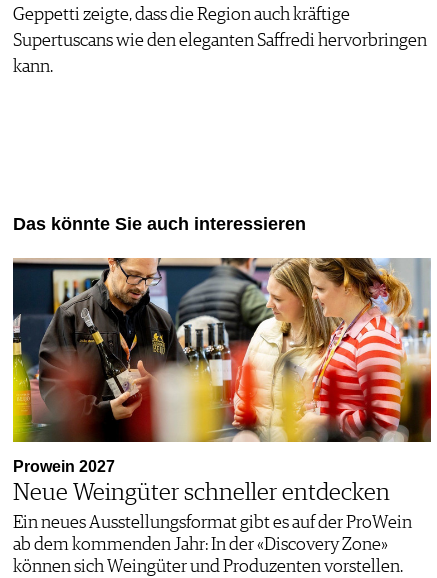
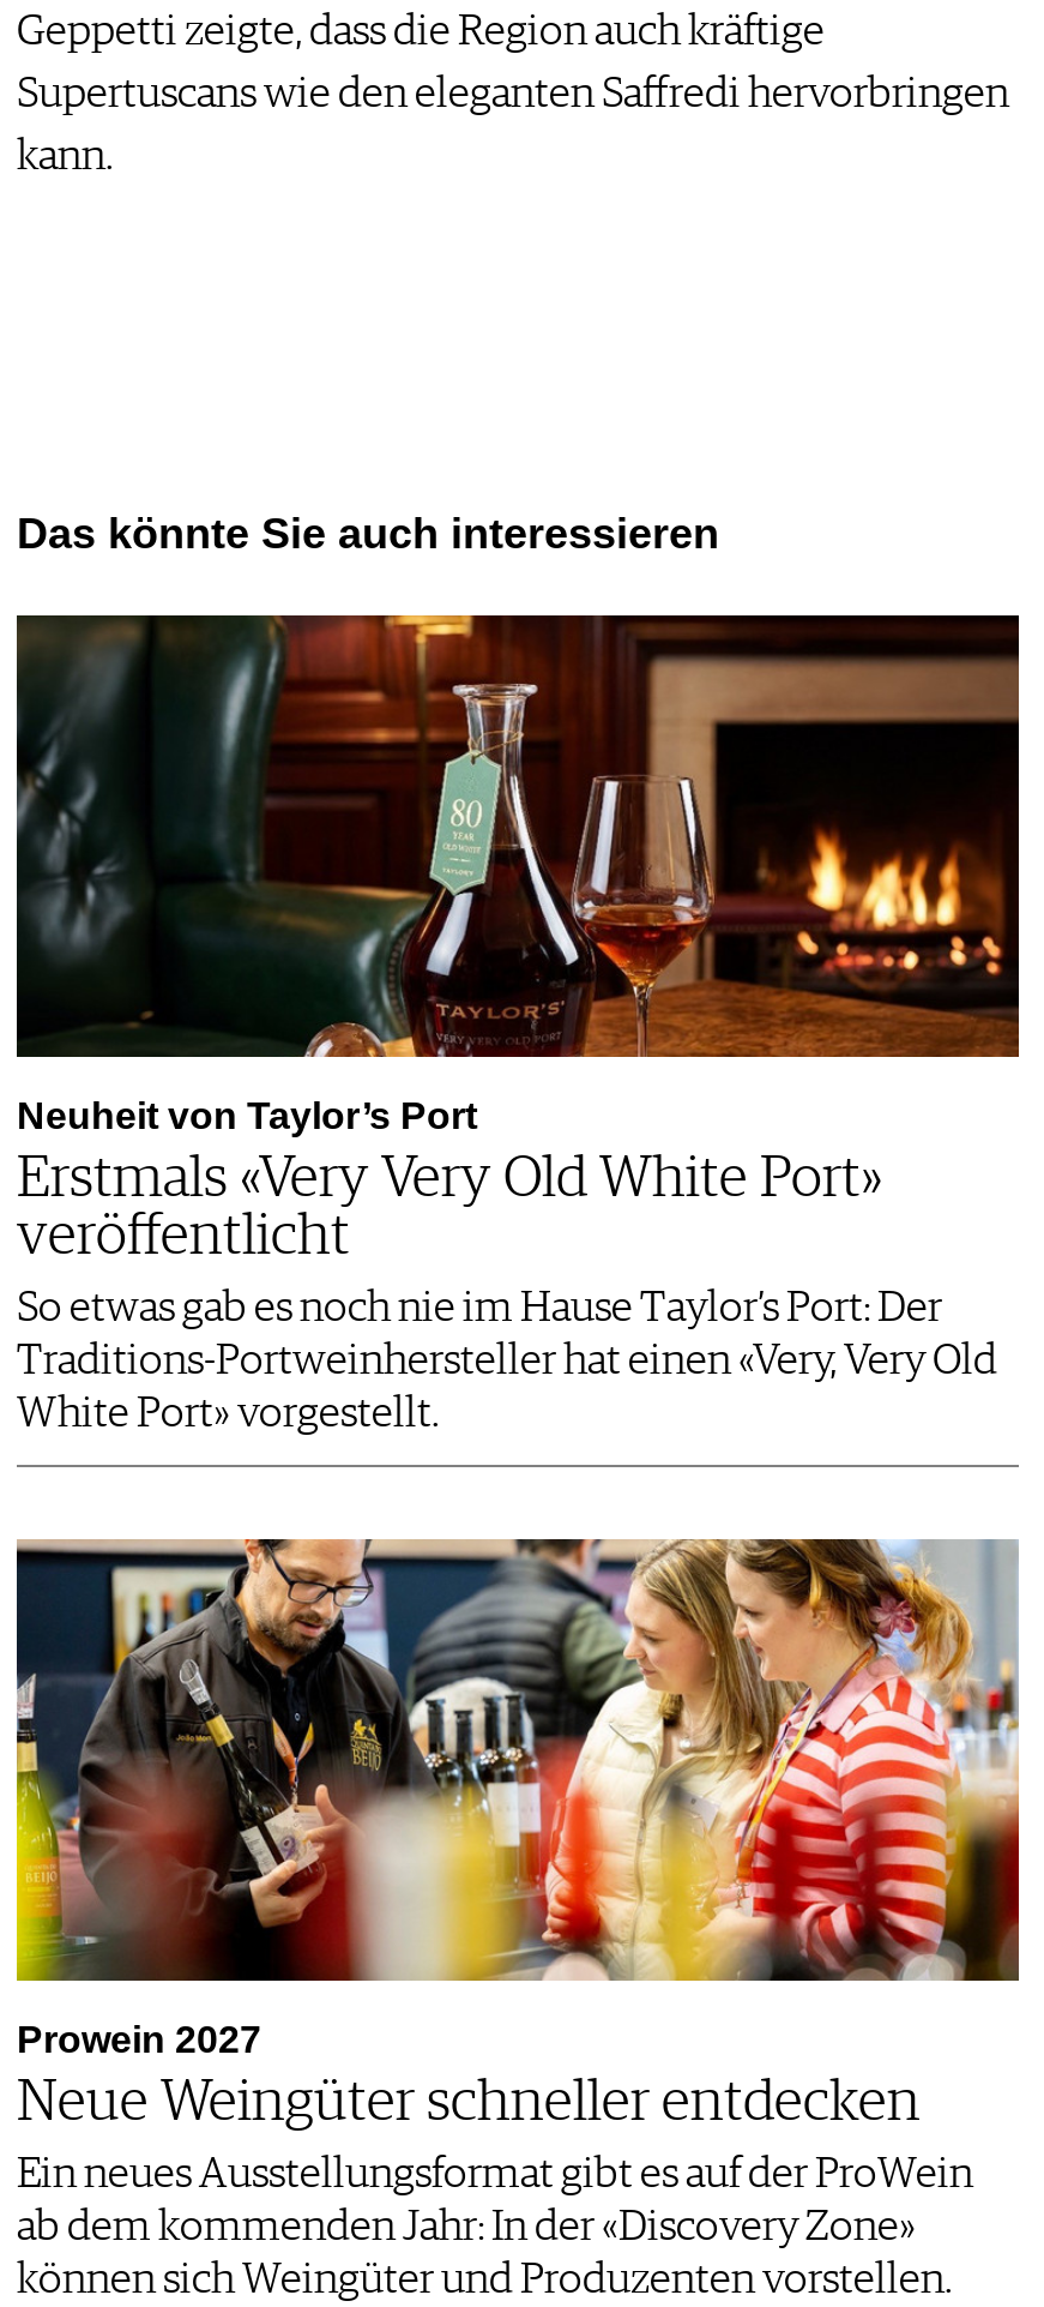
none -> [14,613,1021,1436] [image] | Neuheit von Taylor’s Port | Erstmals «Very Very Old White Port» | veröffentlicht | So etwas gab es noch nie im Hause Taylor’s Port: Der | Traditions-Portweinhersteller hat einen «Very, Very Old | White Port» vorgestellt.

